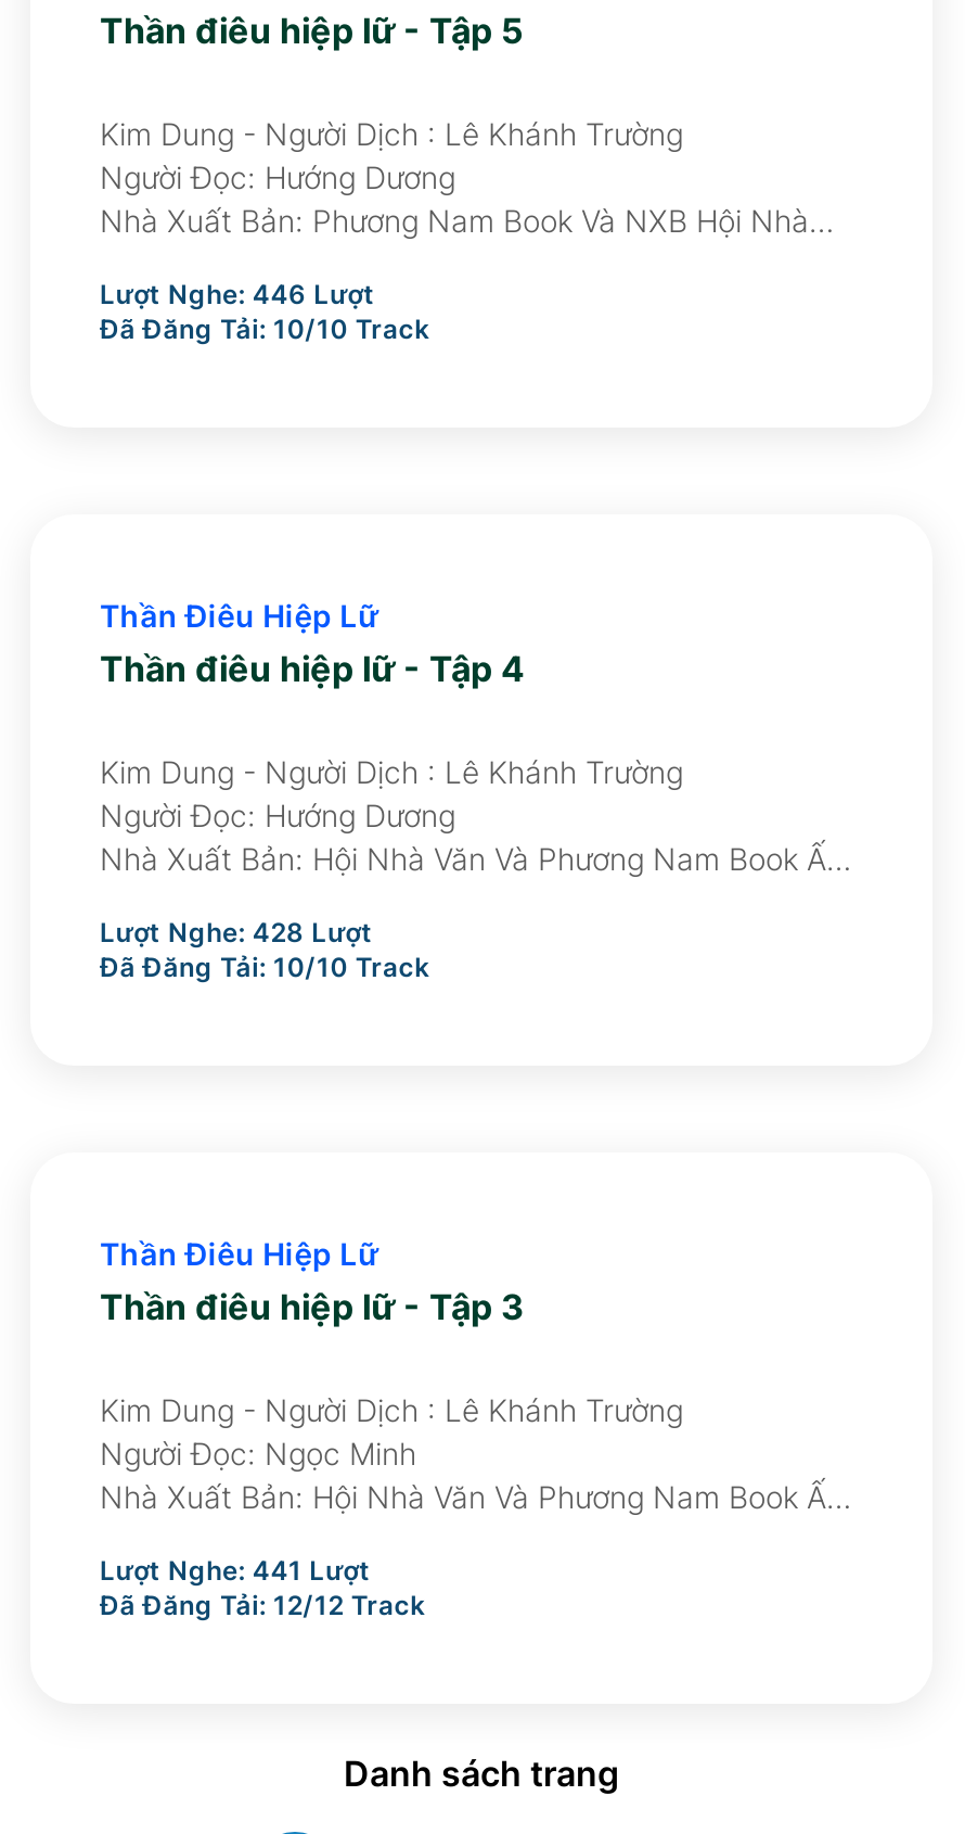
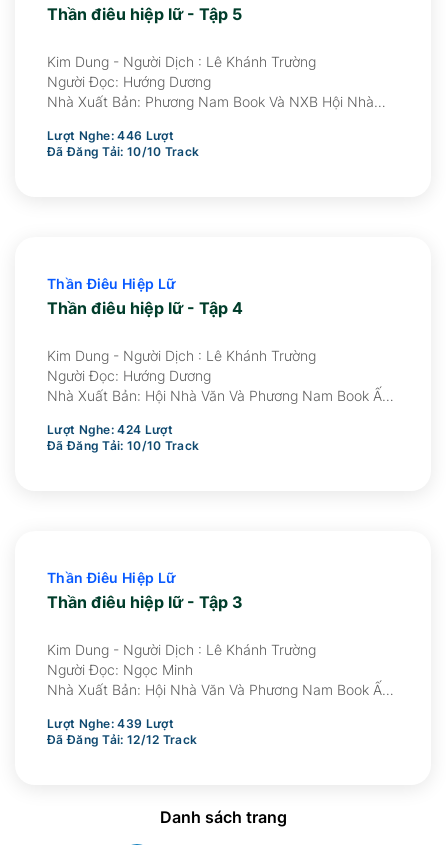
[100,916,373,949] Lượt Nghe: 428 Lượt -> [47,422,173,437] Lượt Nghe: 424 Lượt
[100,1554,371,1587] Lượt Nghe: 441 Lượt -> [47,716,174,731] Lượt Nghe: 439 Lượt

